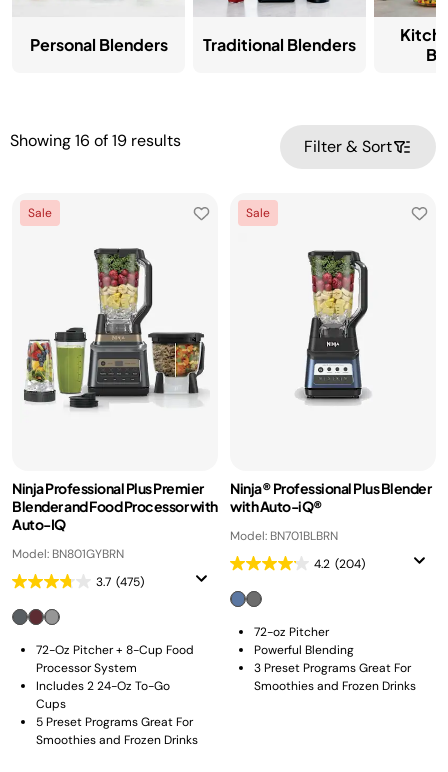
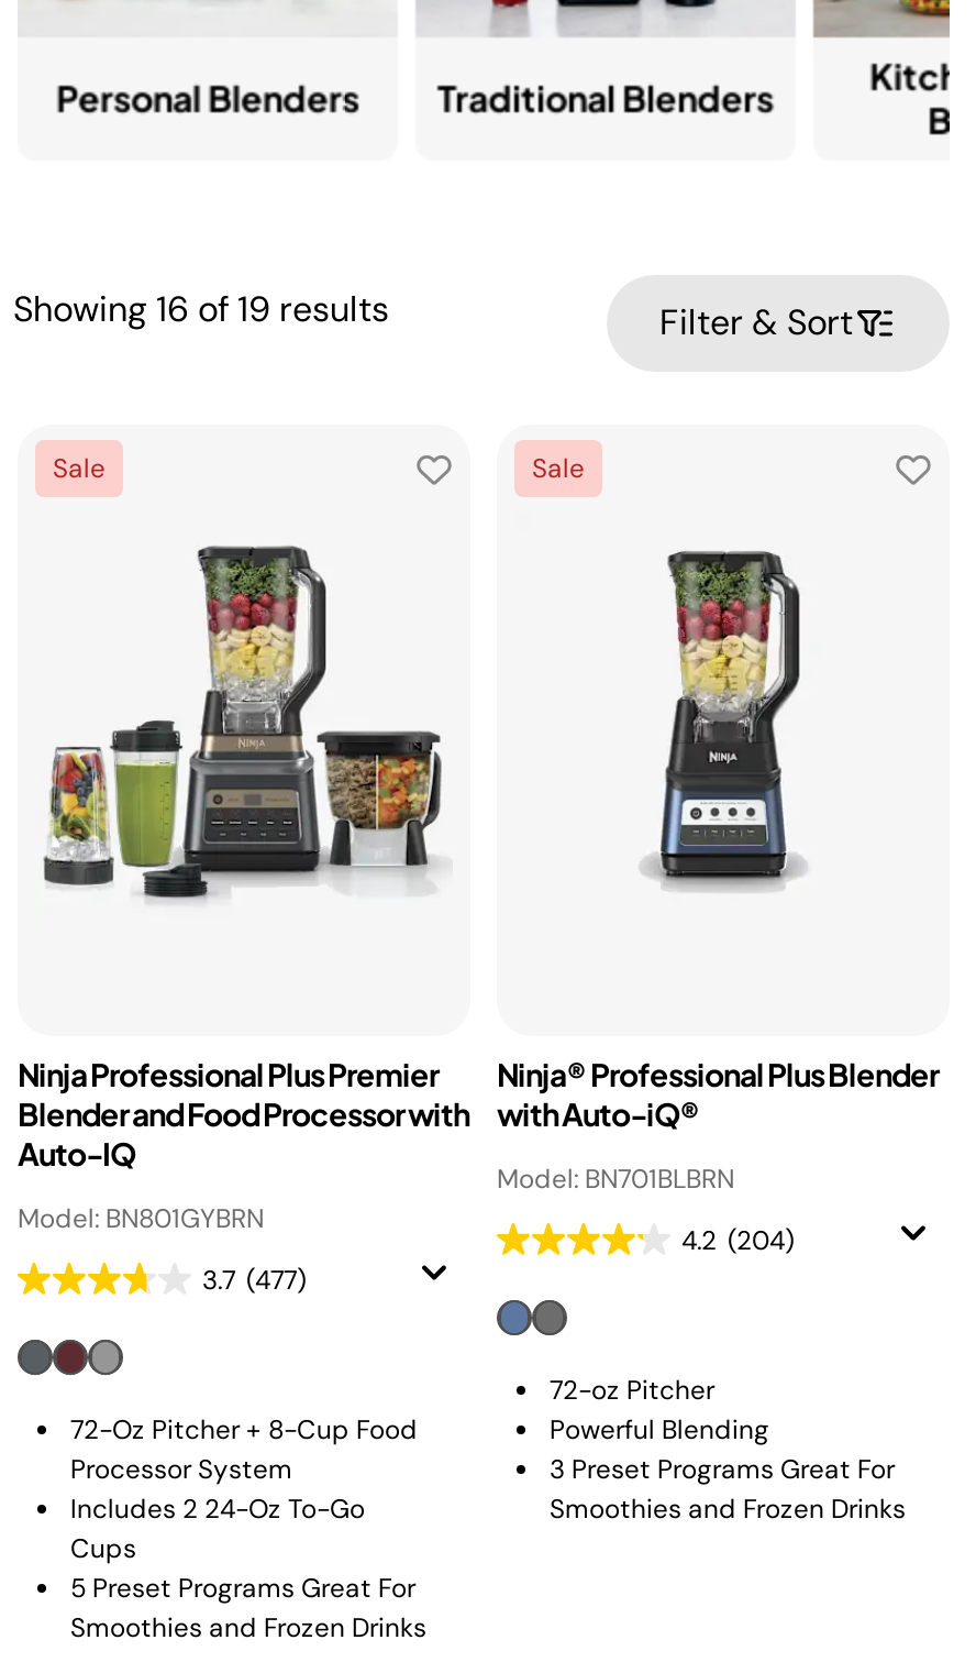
[96,573,144,589] 3.7 (475) -> [202,1261,306,1296] 3.7 (477)

